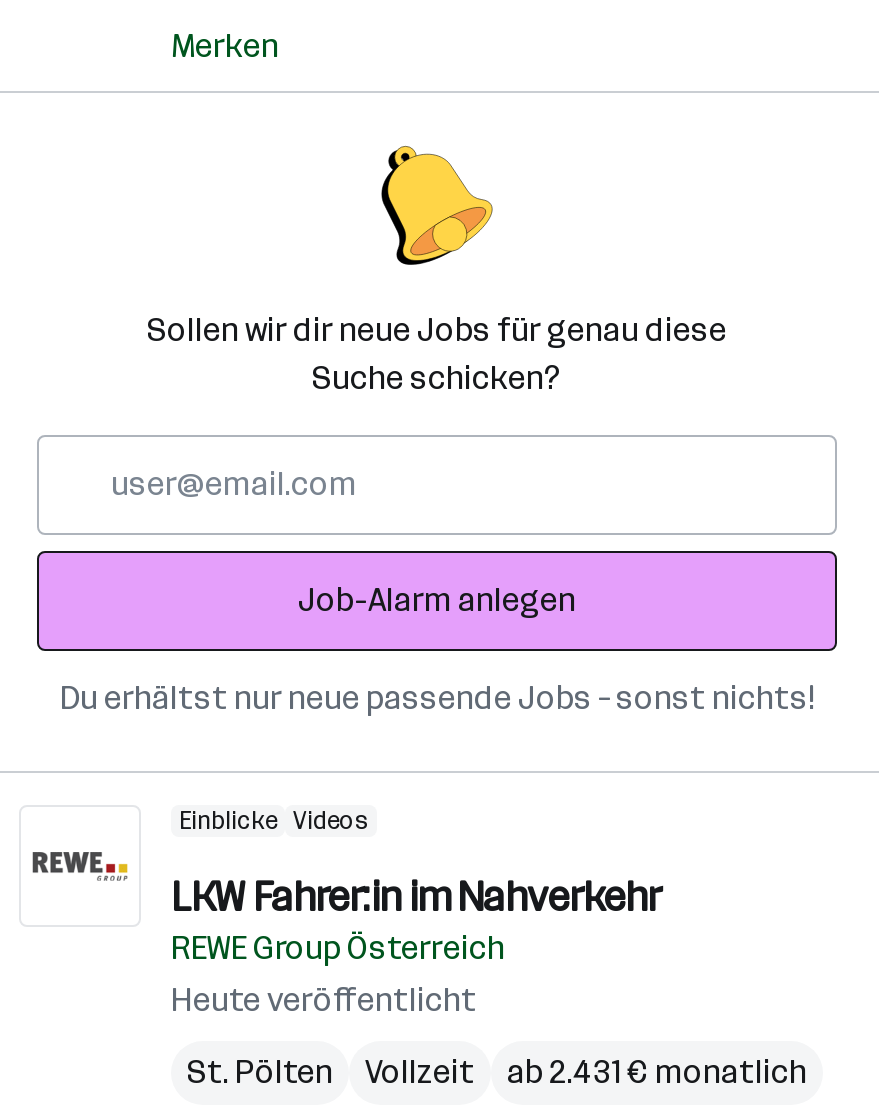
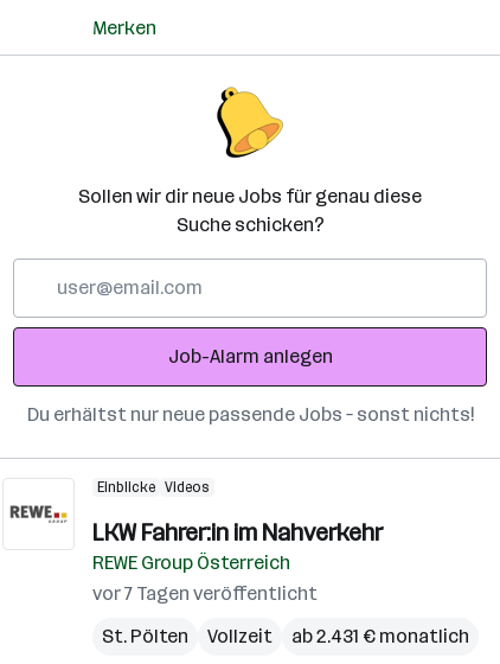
[171,981,477,1019] Heute veröffentlicht -> [92,582,318,605] vor 7 Tagen veröffentlicht

